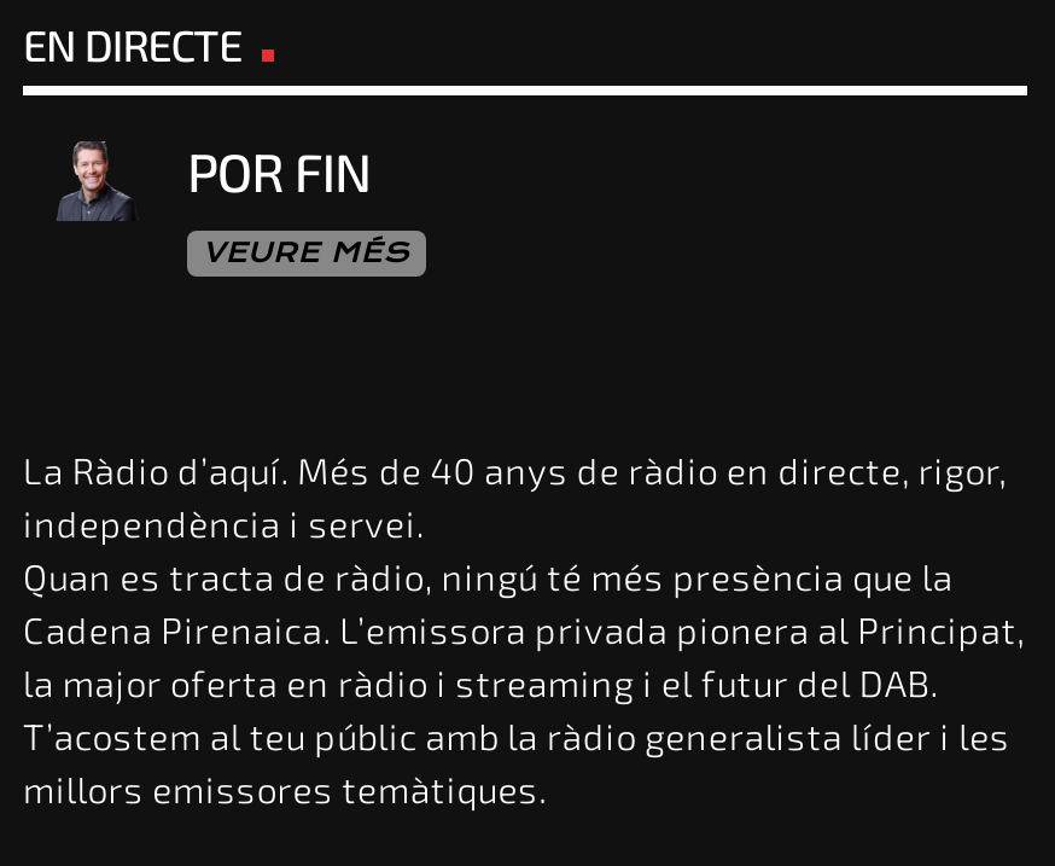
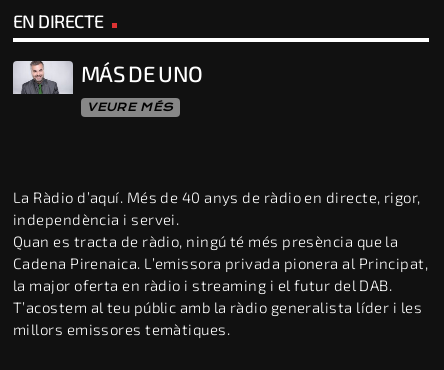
[23,138,372,221] [image] | POR FIN -> [12,59,202,95] [image] | MÁS DE UNO

